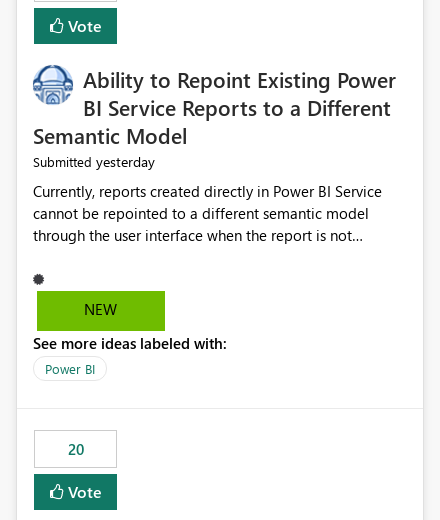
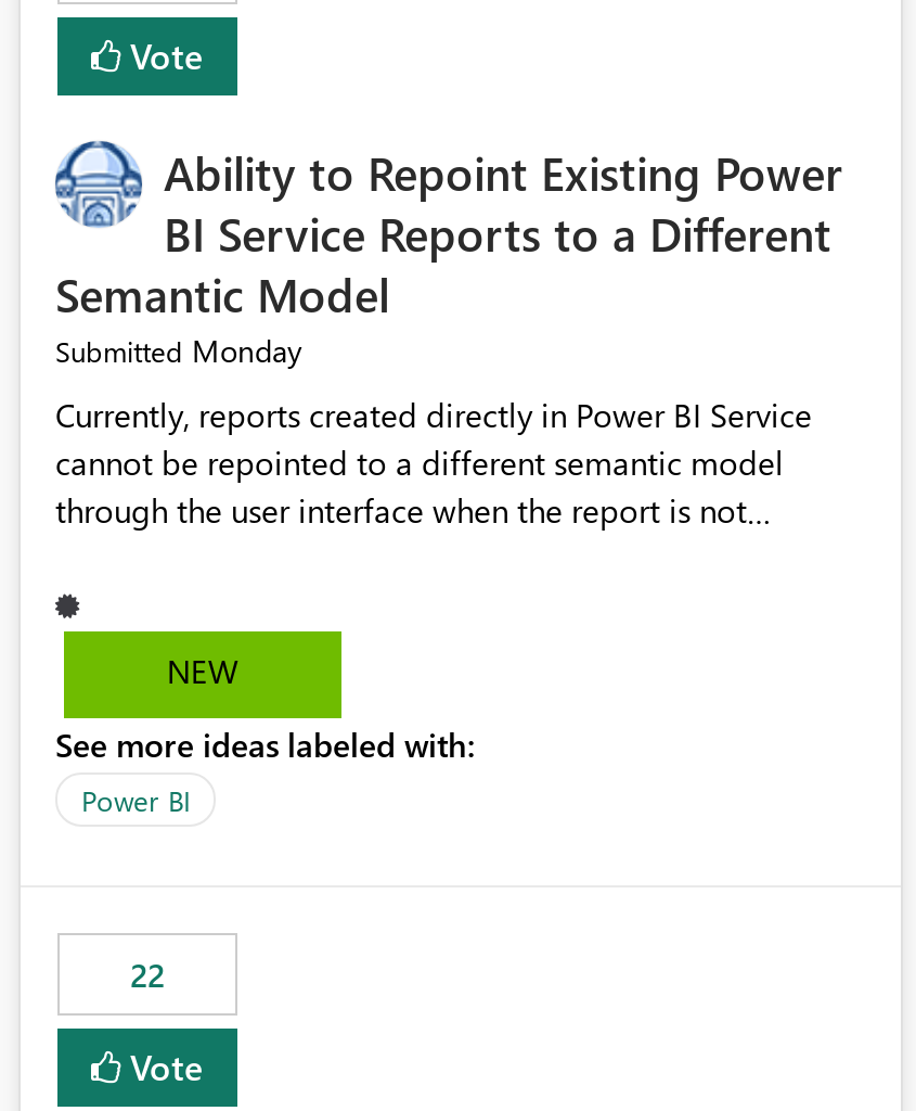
[33,152,155,171] Submitted yesterday -> [55,331,302,372] Submitted Monday
[67,439,83,459] 20 -> [130,953,165,997] 22

